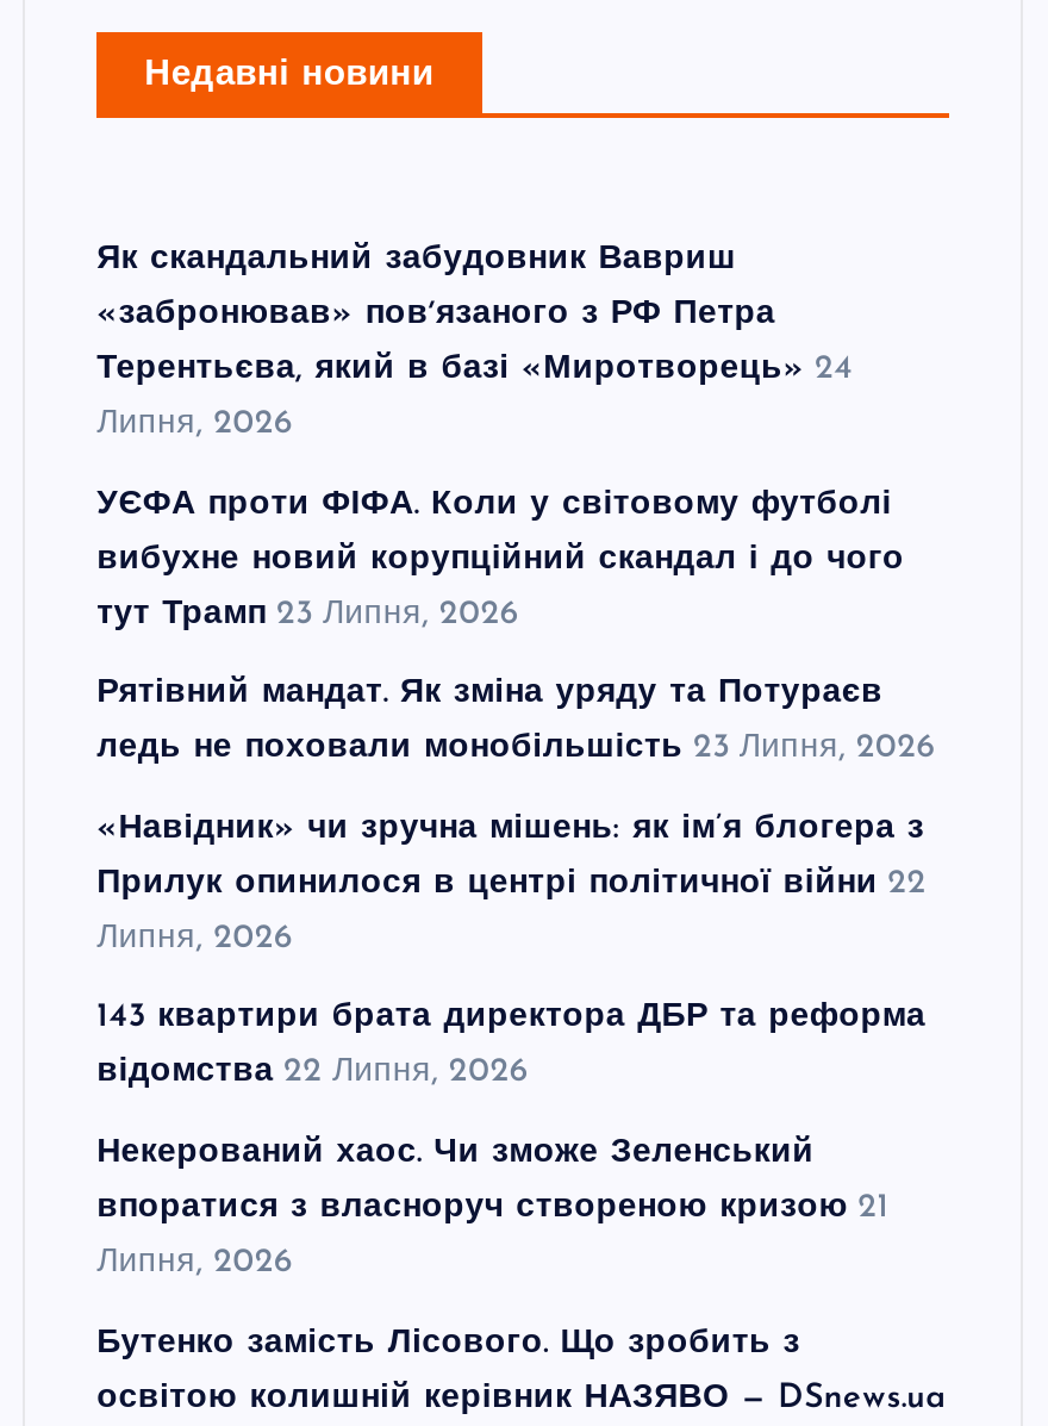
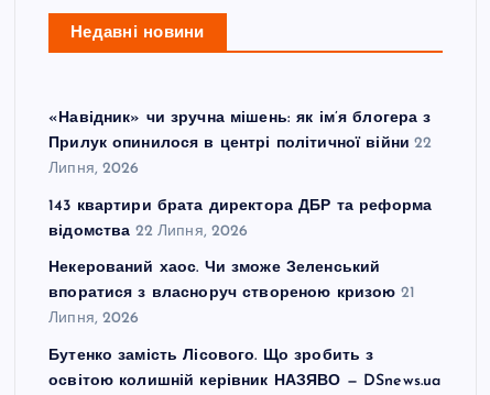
[97,242,936,767] Як скандальний забудовник Вавриш | «забронював» повʼязаного з РФ Петра | Терентьєва, який в базі «Миротворець» 24 | Липня, 2026 | УЄФА проти ФІФА. Коли у світовому футболі | вибухне новий корупційний скандал і до чого | тут Трамп 23 Липня, 2026 | Рятівний мандат. Як зміна уряду та Потураєв | ледь не поховали монобільшість 23 Липня, 2026 -> none

